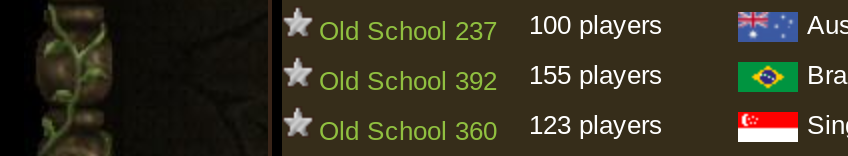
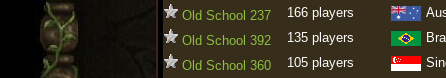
[319,10,663,46] Old School 237 100 players -> [181,5,353,23] Old School 237 166 players
[319,60,663,96] Old School 392 155 players -> [181,30,353,48] Old School 392 135 players
[319,110,663,146] Old School 360 123 players -> [181,55,353,73] Old School 360 105 players

